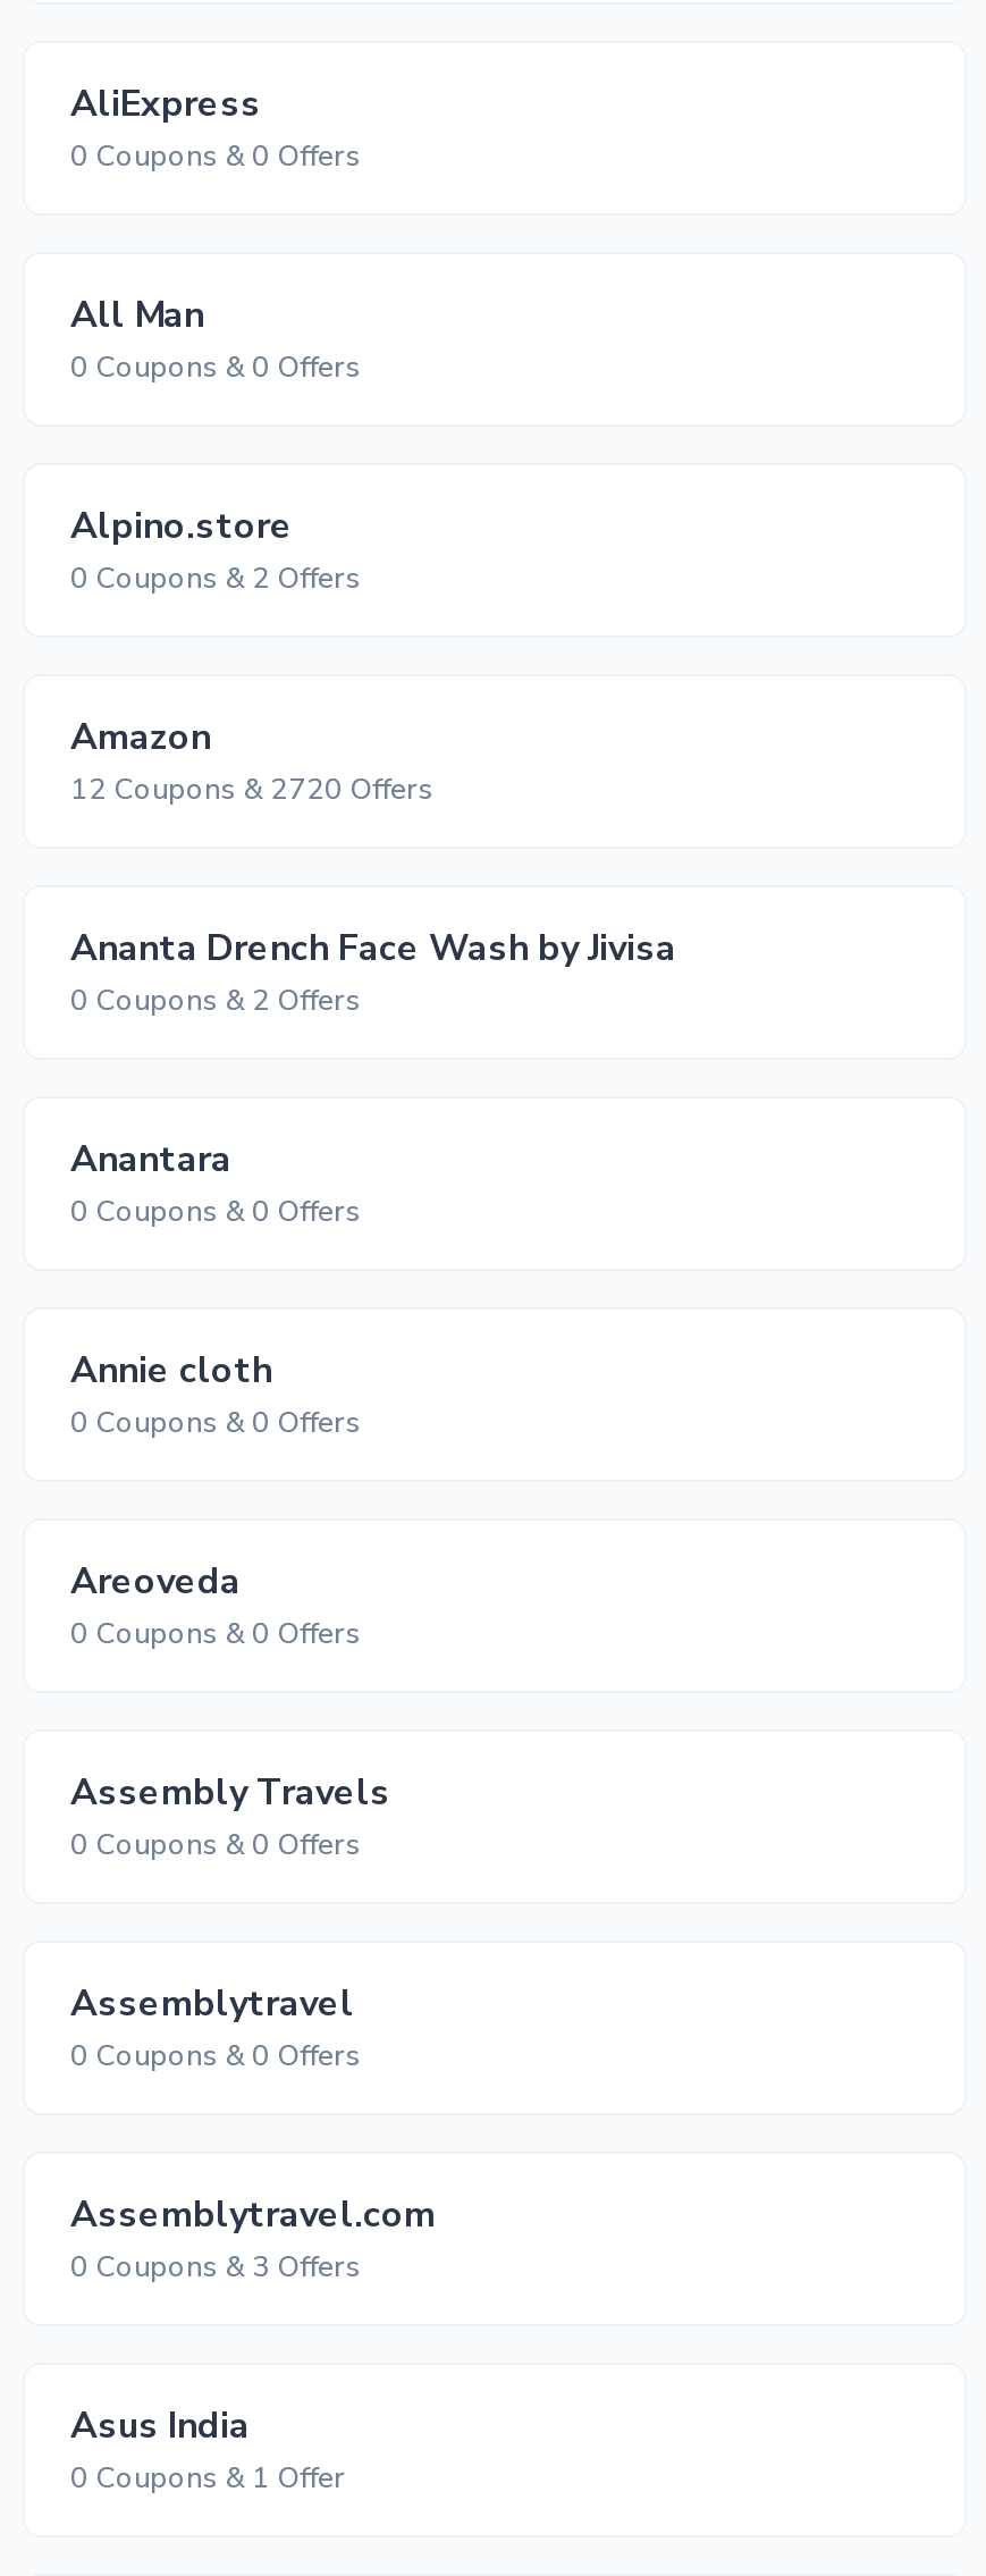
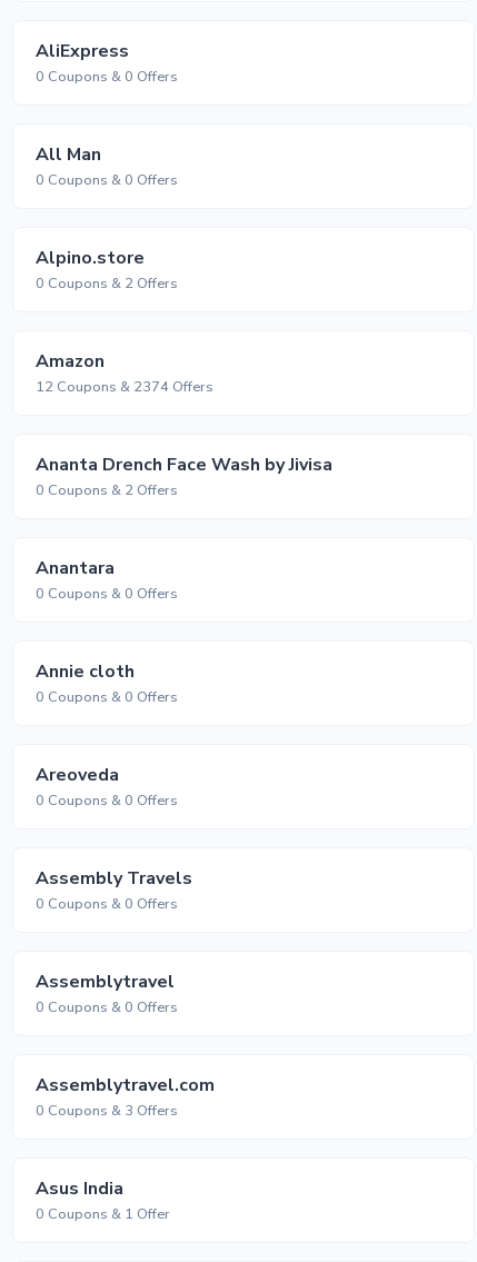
[70,769,433,810] 12 Coupons & 2720 Offers -> [36,377,213,397] 12 Coupons & 2374 Offers

